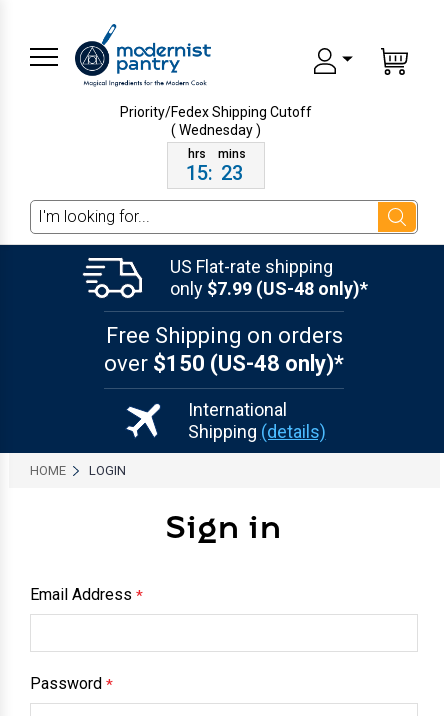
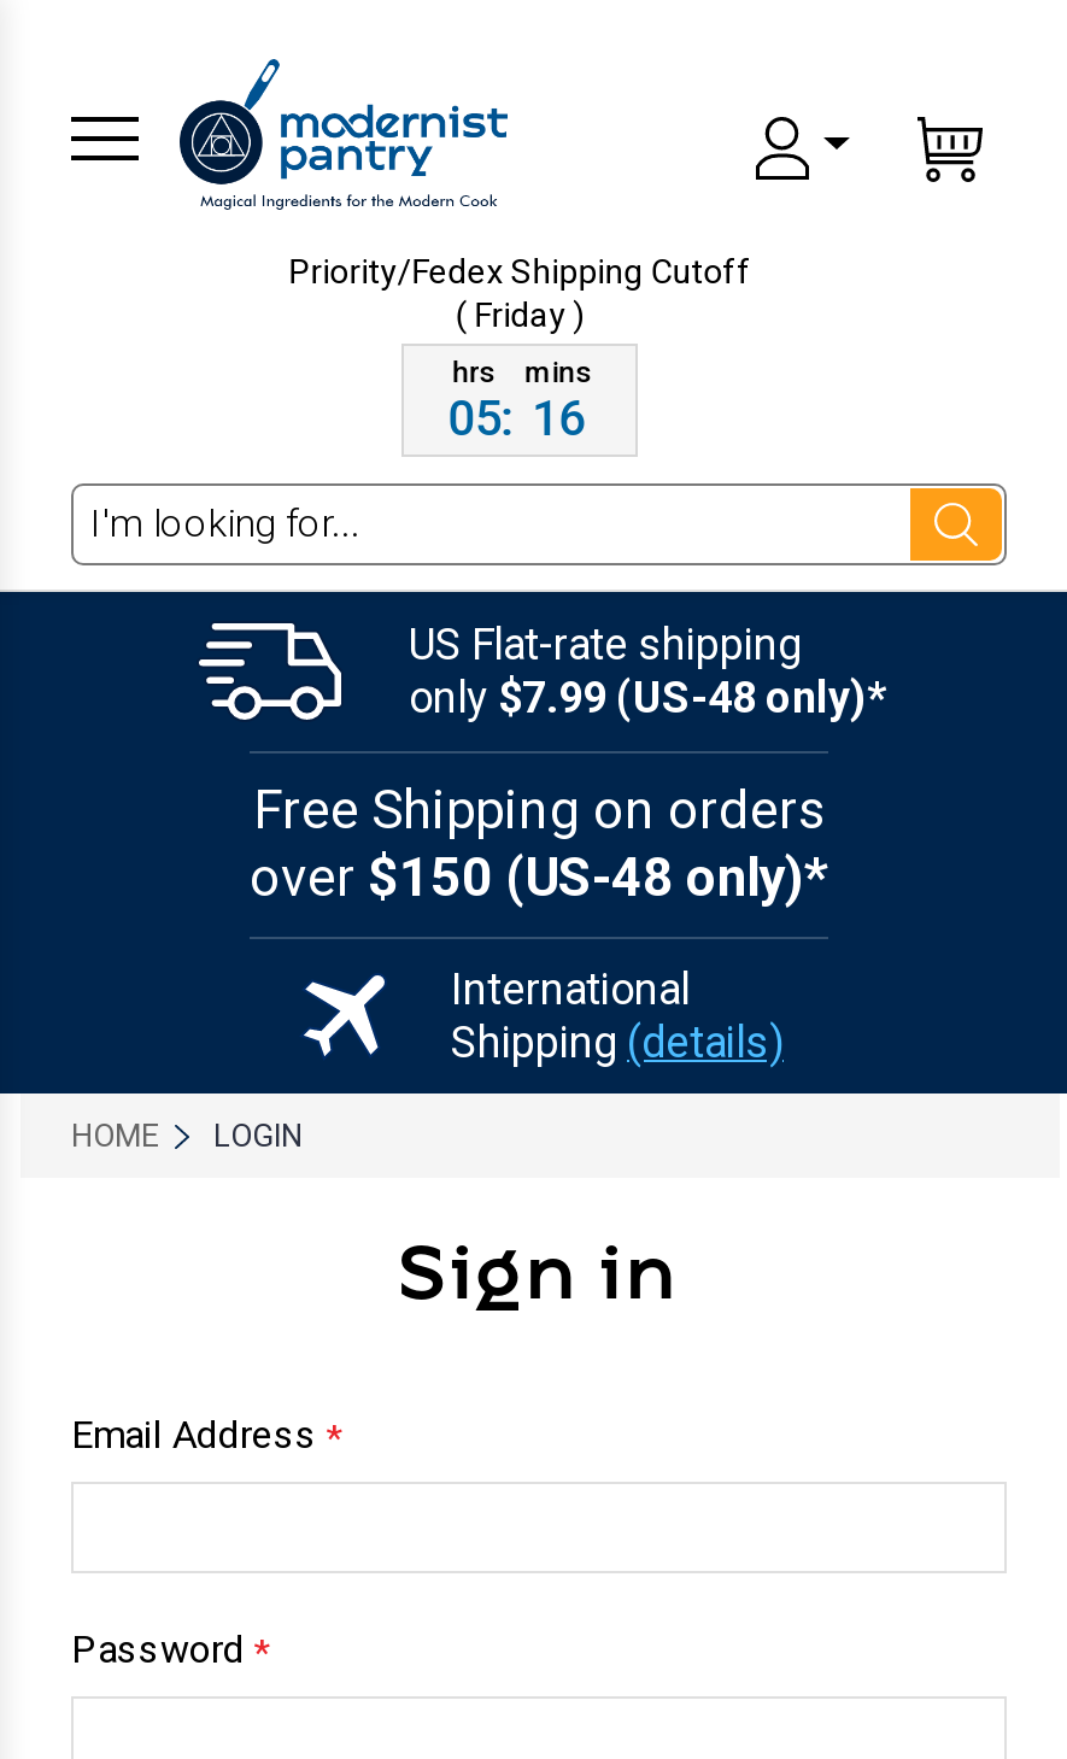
[171,122,261,138] ( Wednesday ) -> [455,295,585,334] ( Friday )
[186,160,243,184] 15: 23 -> [448,388,585,446] 05: 16

